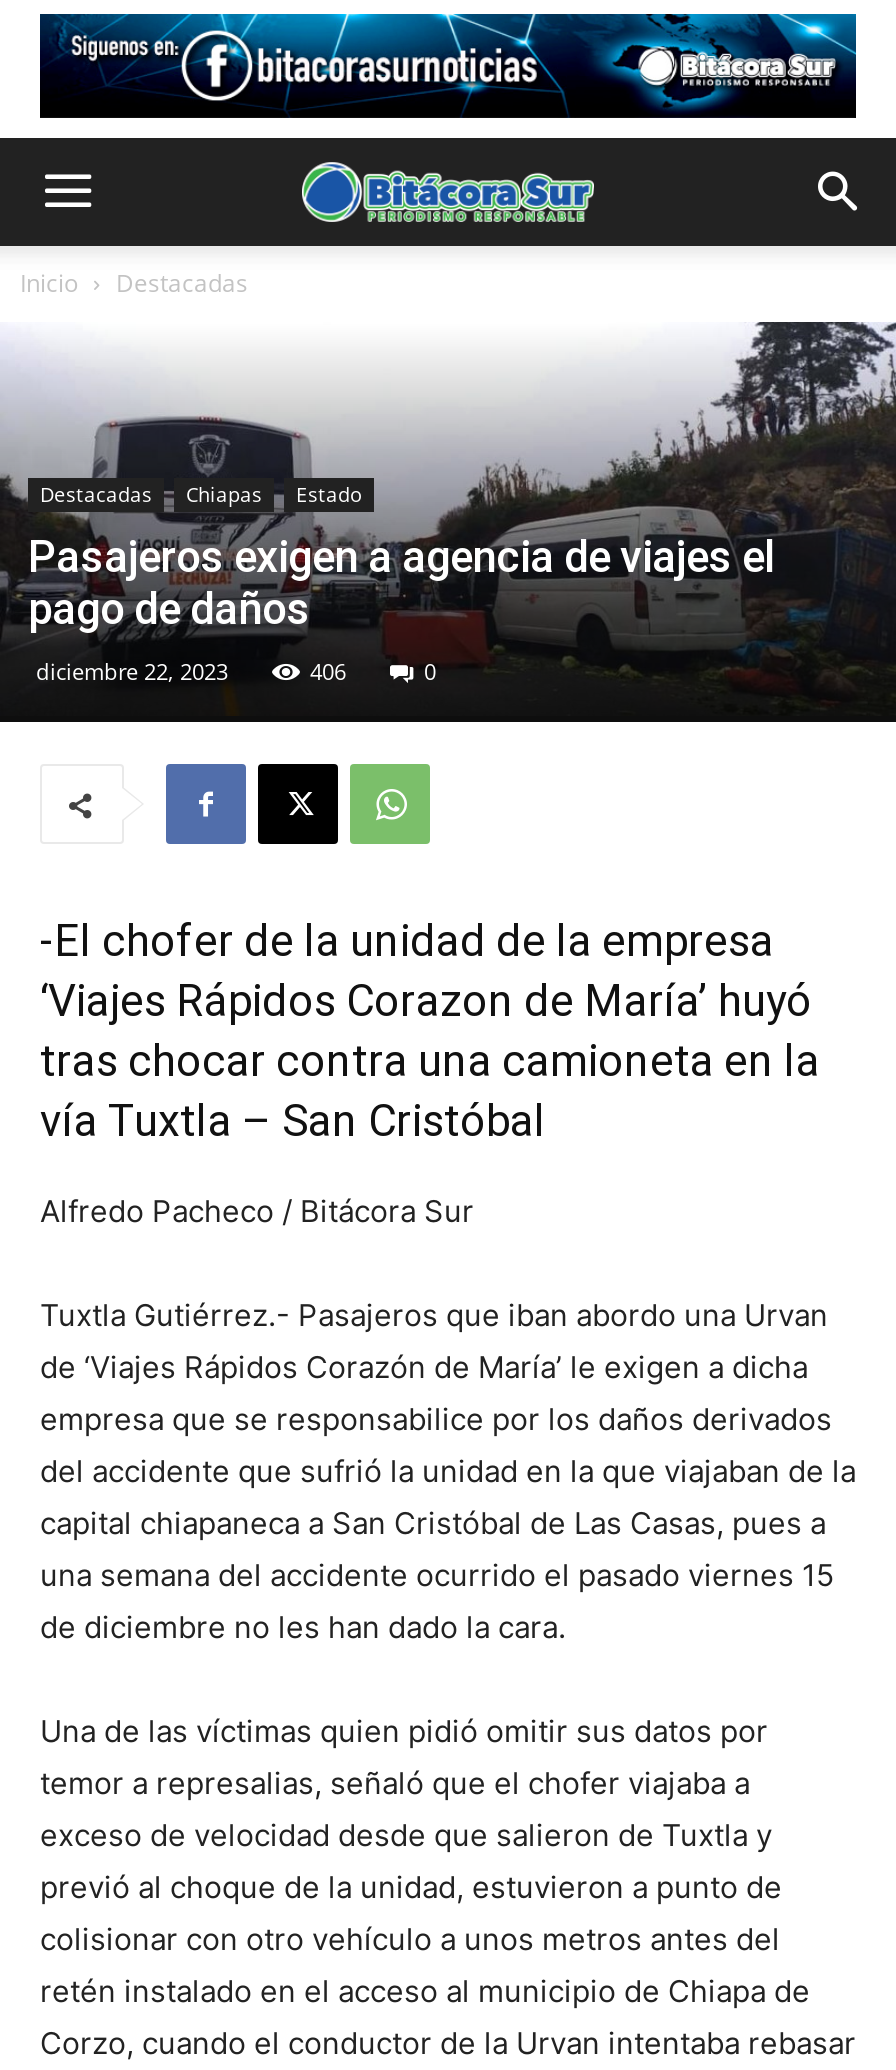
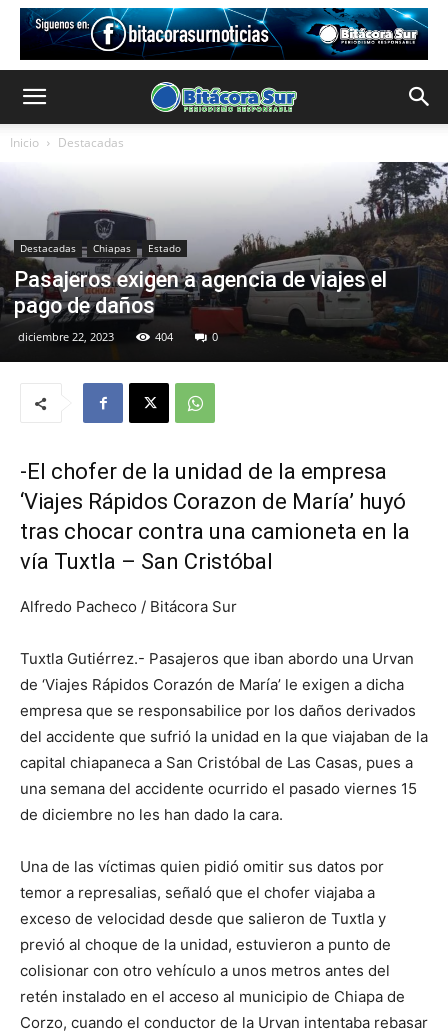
[310,656,346,686] 406 -> [155,329,173,344] 404

